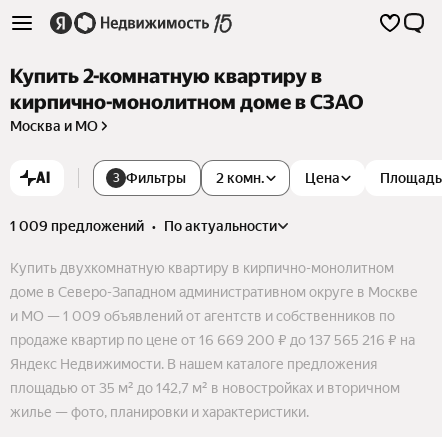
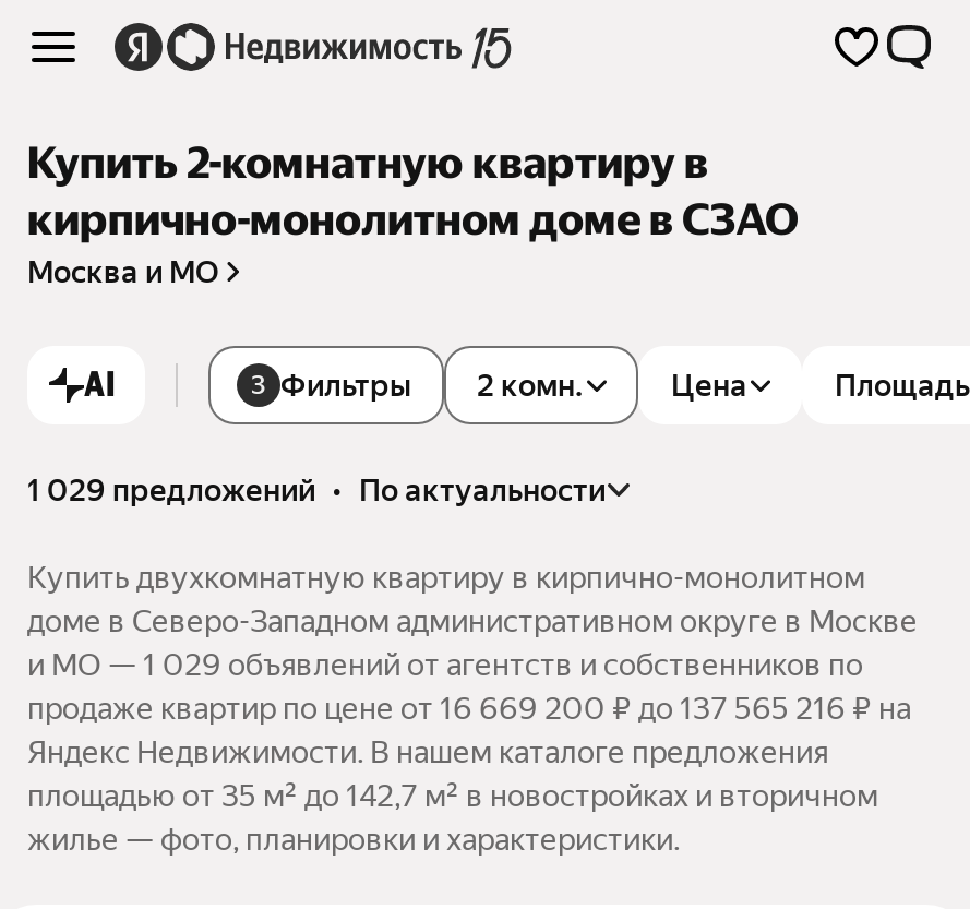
[10,218,277,234] 1 009 предложений • по актуальности -> [27,473,606,508] 1 029 предложений • по актуальности
[10,308,395,324] и МО — 1 009 объявлений от агентств и собственников по -> [27,648,863,682] и МО — 1 029 объявлений от агентств и собственников по

